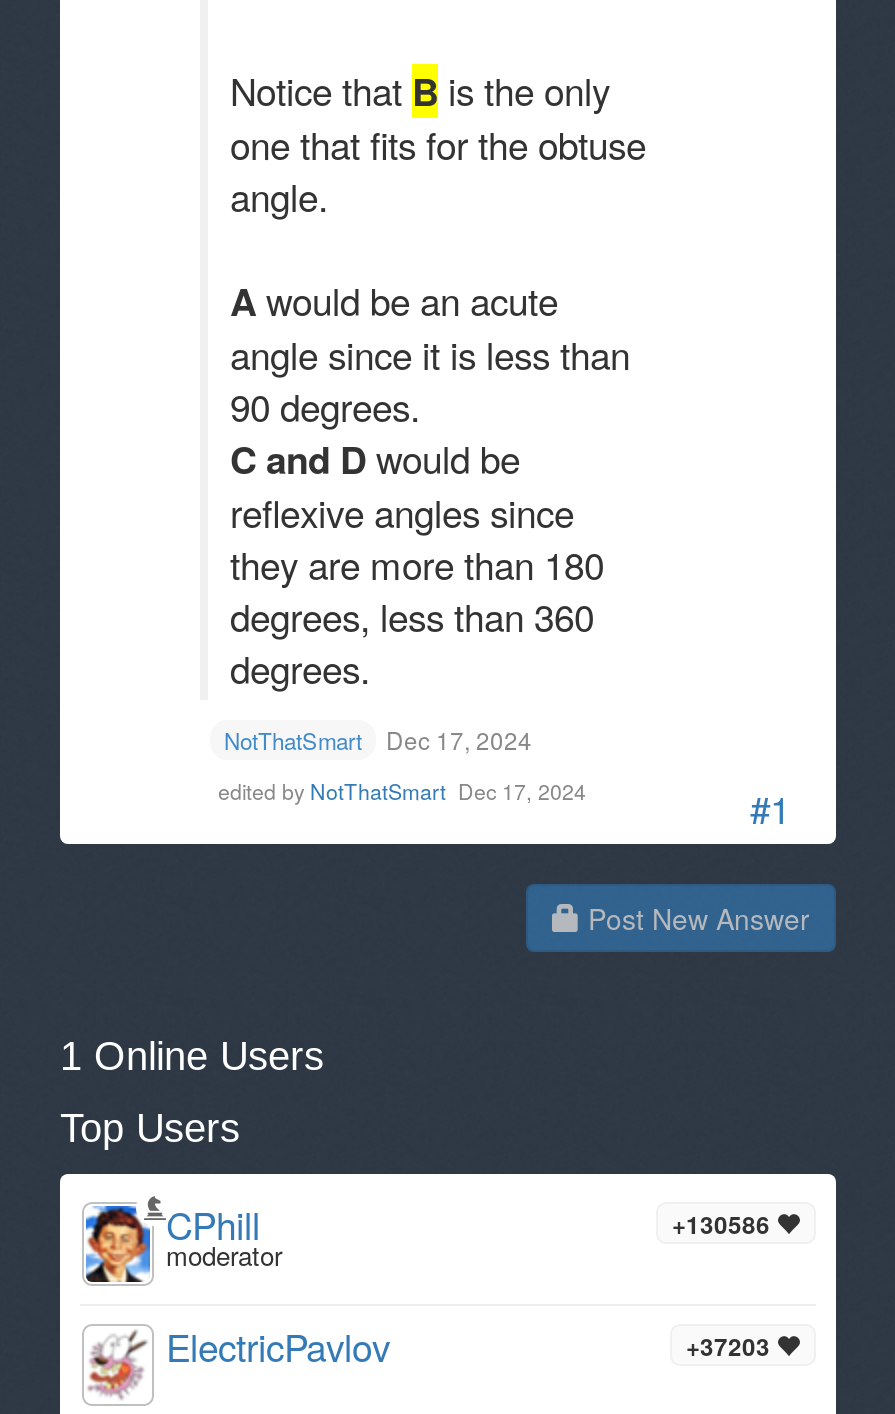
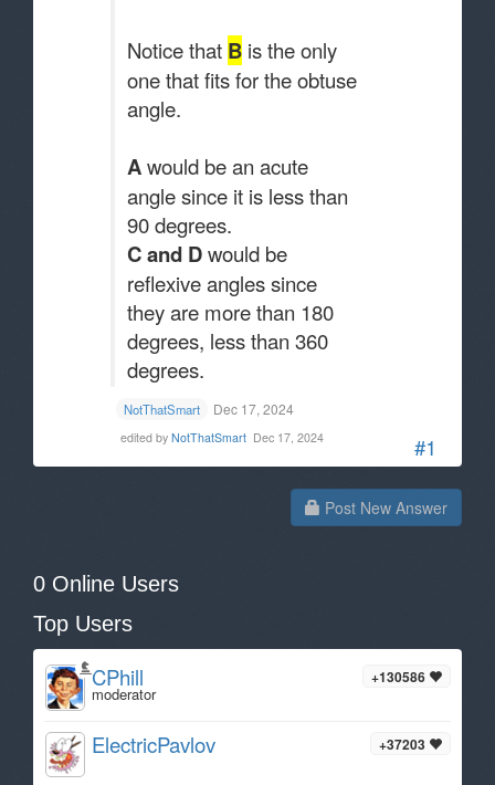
[60,1034,324,1078] 1 Online Users -> [33,572,179,596] 0 Online Users

